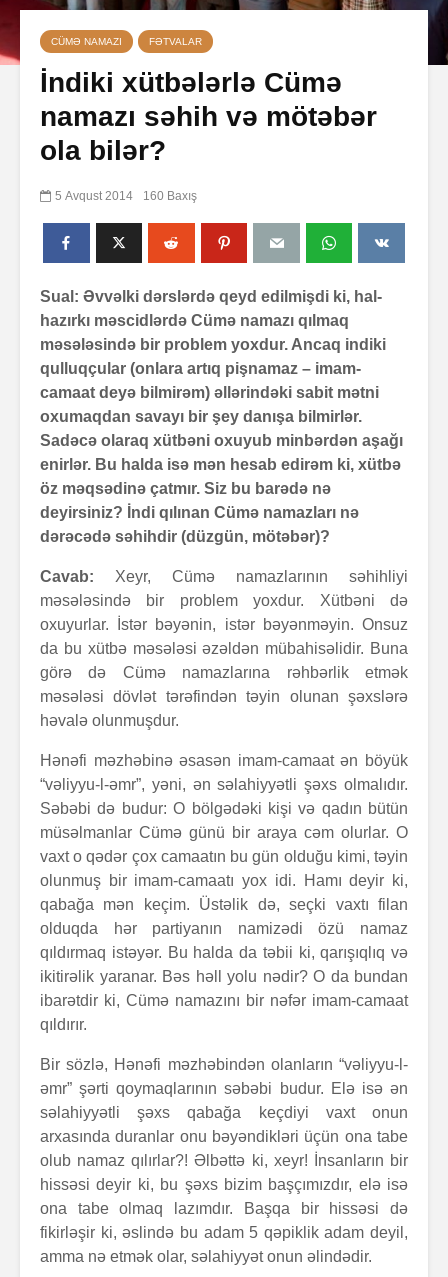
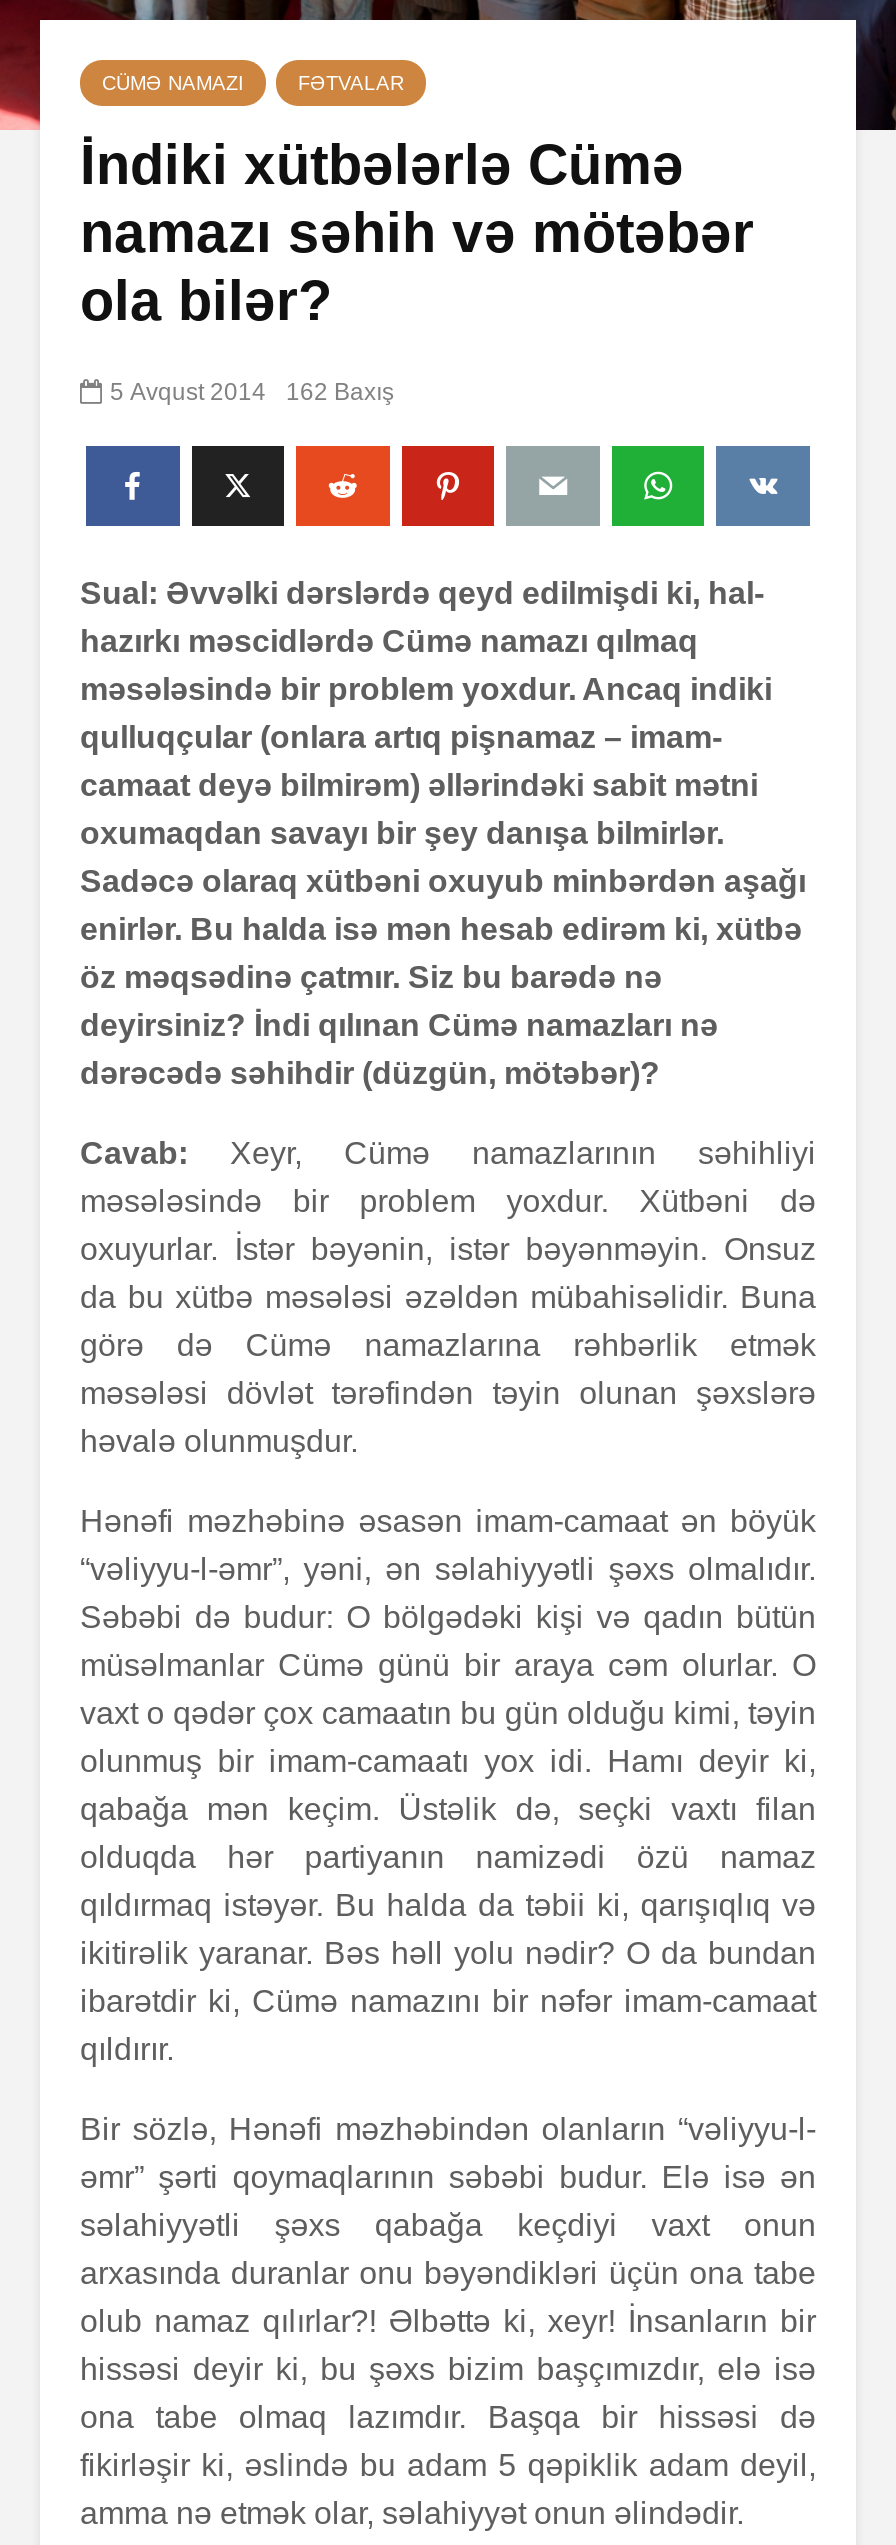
[55,189,197,203] 5 Avqust 2014 160 Baxış -> [110,378,394,406] 5 Avqust 2014 162 Baxış

